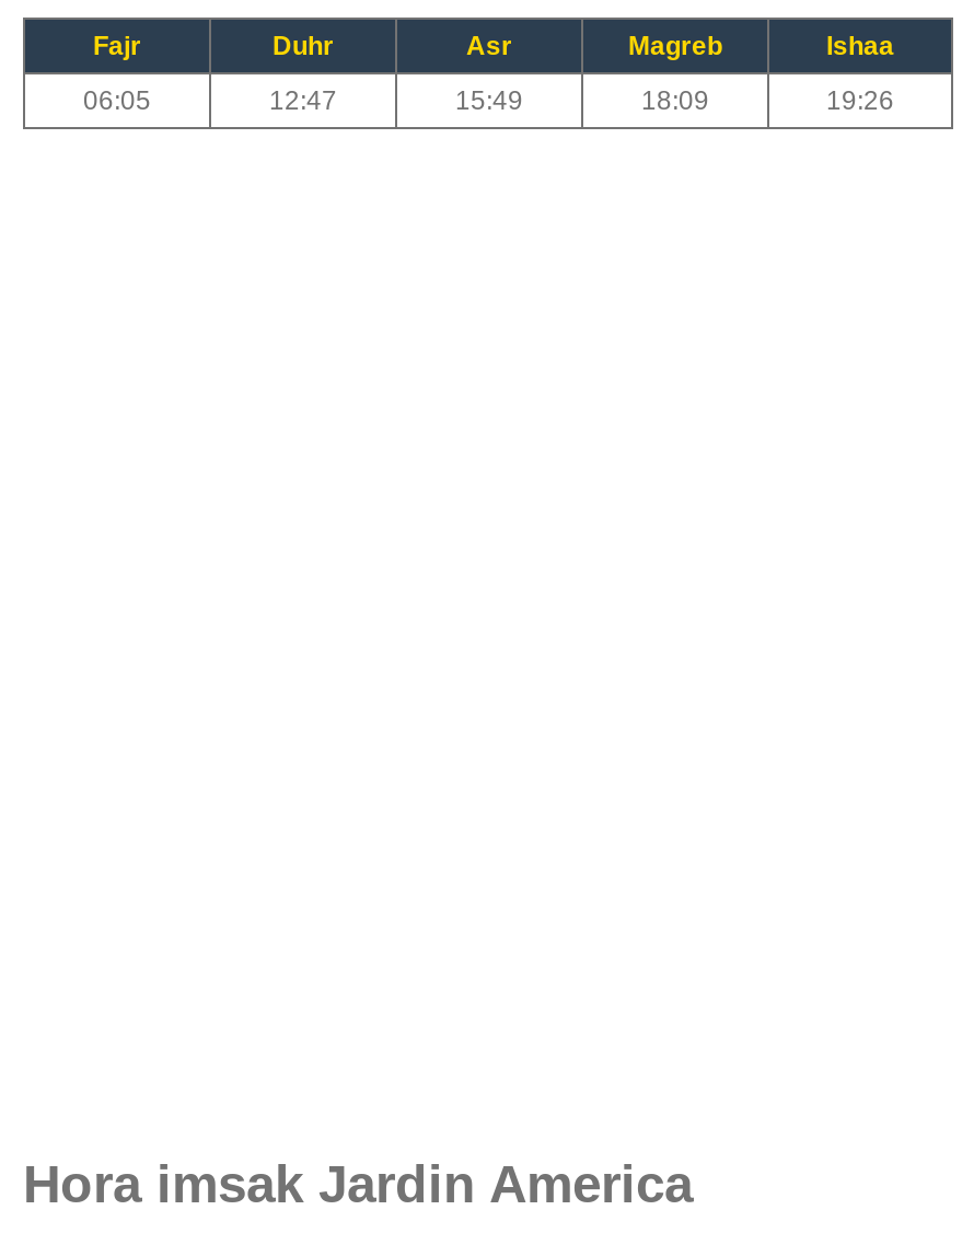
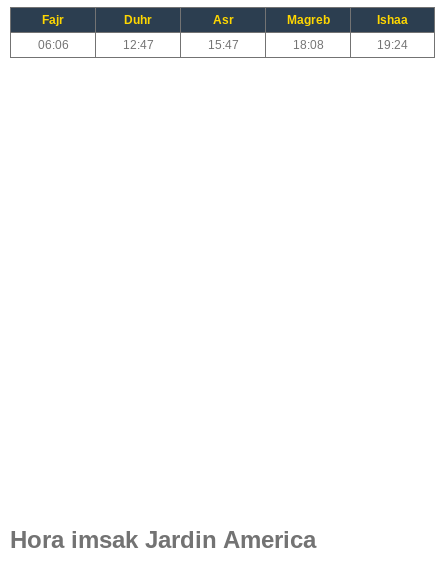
[83,86,151,117] 06:05 -> [37,38,68,52] 06:06
[455,86,523,117] 15:49 -> [207,38,238,52] 15:47
[641,86,709,117] 18:09 -> [292,38,323,52] 18:08
[826,86,894,117] 19:26 -> [377,38,408,52] 19:24

